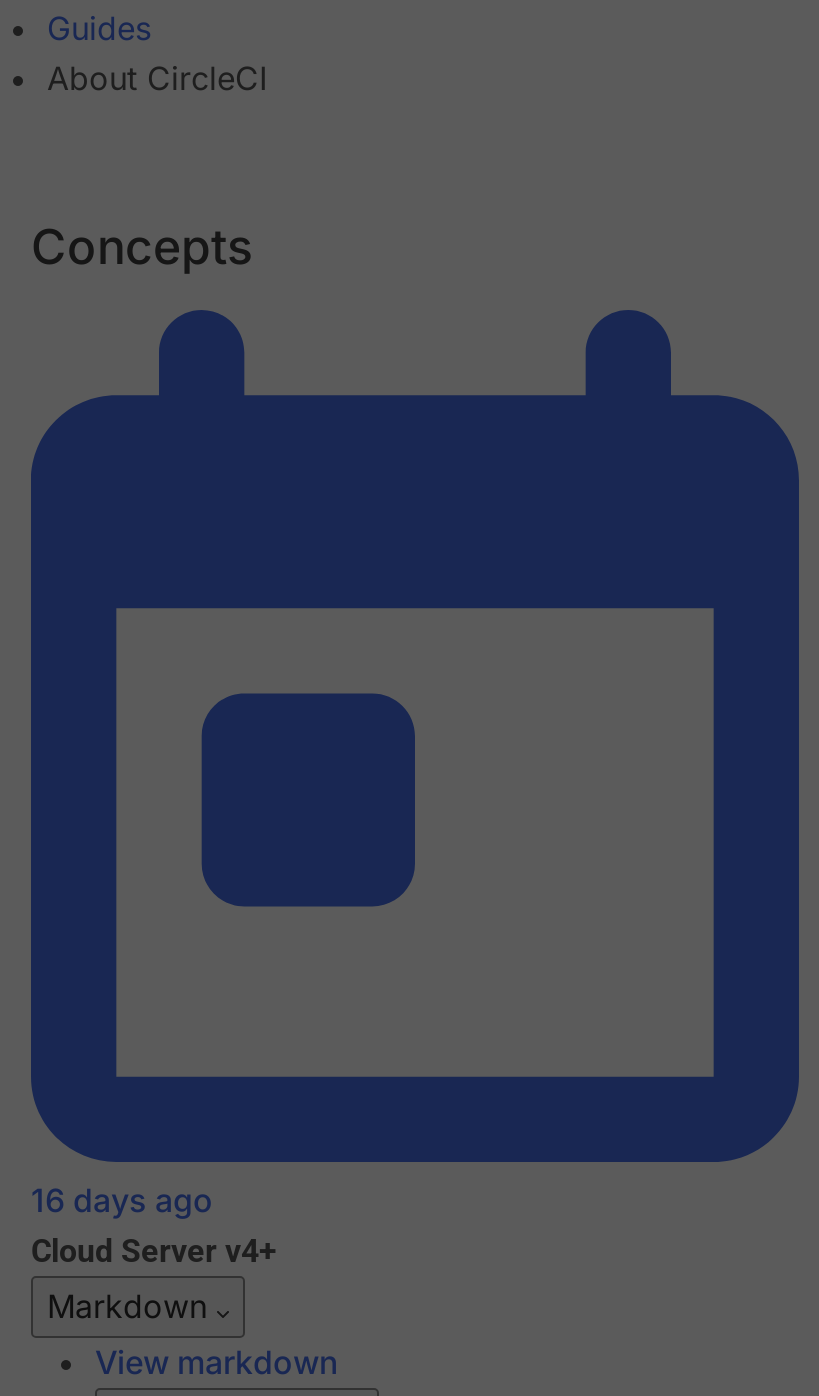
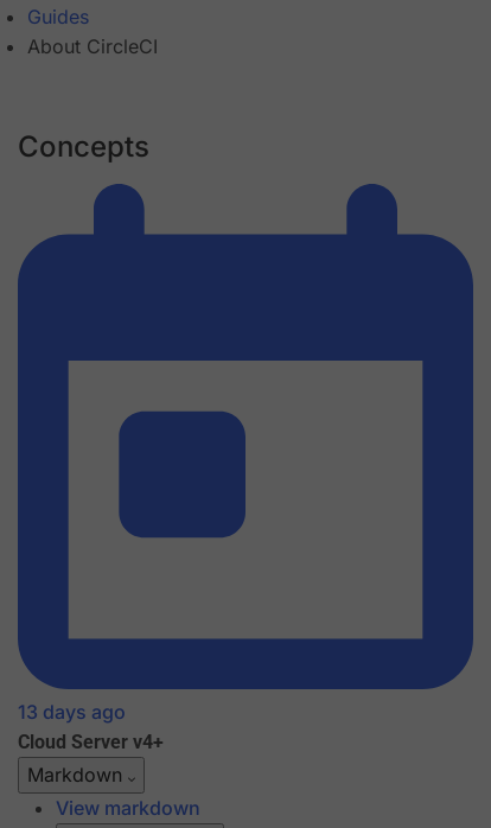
[31,1181,213,1221] 16 days ago -> [18,700,126,724] 13 days ago

